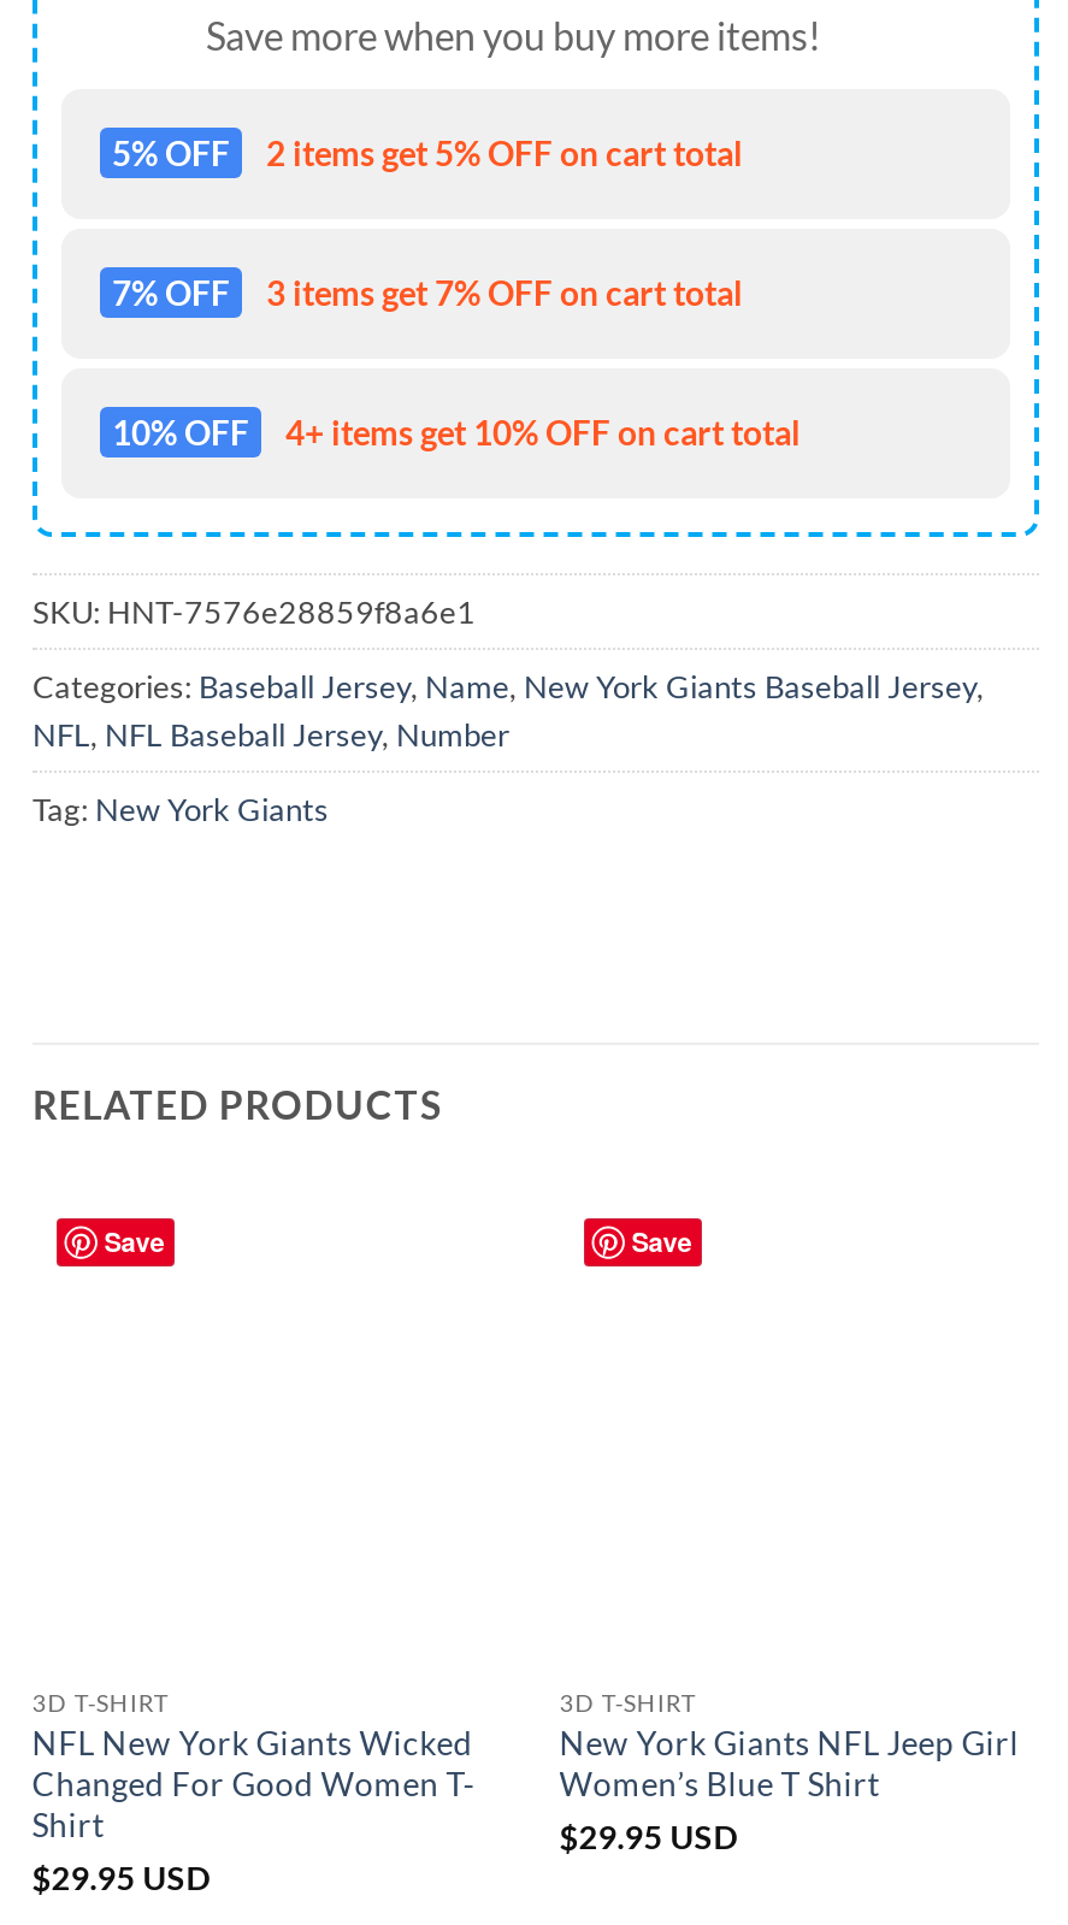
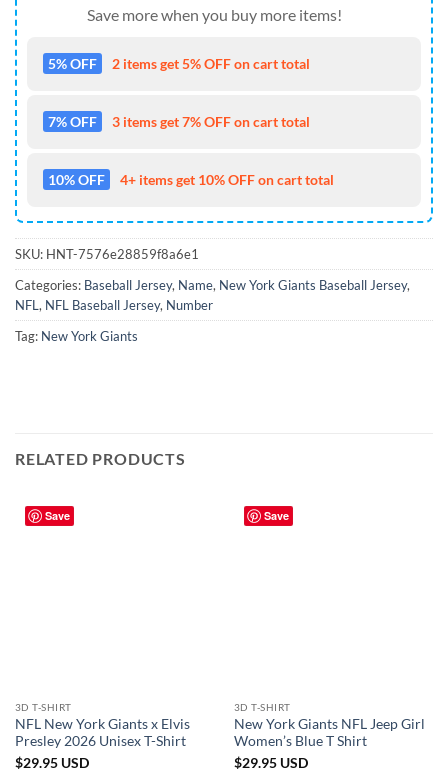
[32,1724,475,1844] NFL New York Giants Wicked | Changed For Good Women T- | Shirt -> [15,716,190,749] NFL New York Giants x Elvis | Presley 2026 Unisex T-Shirt

